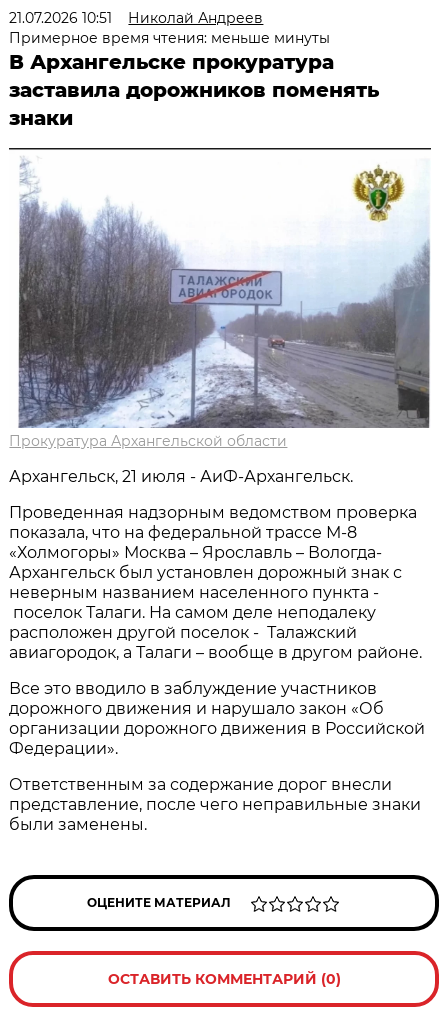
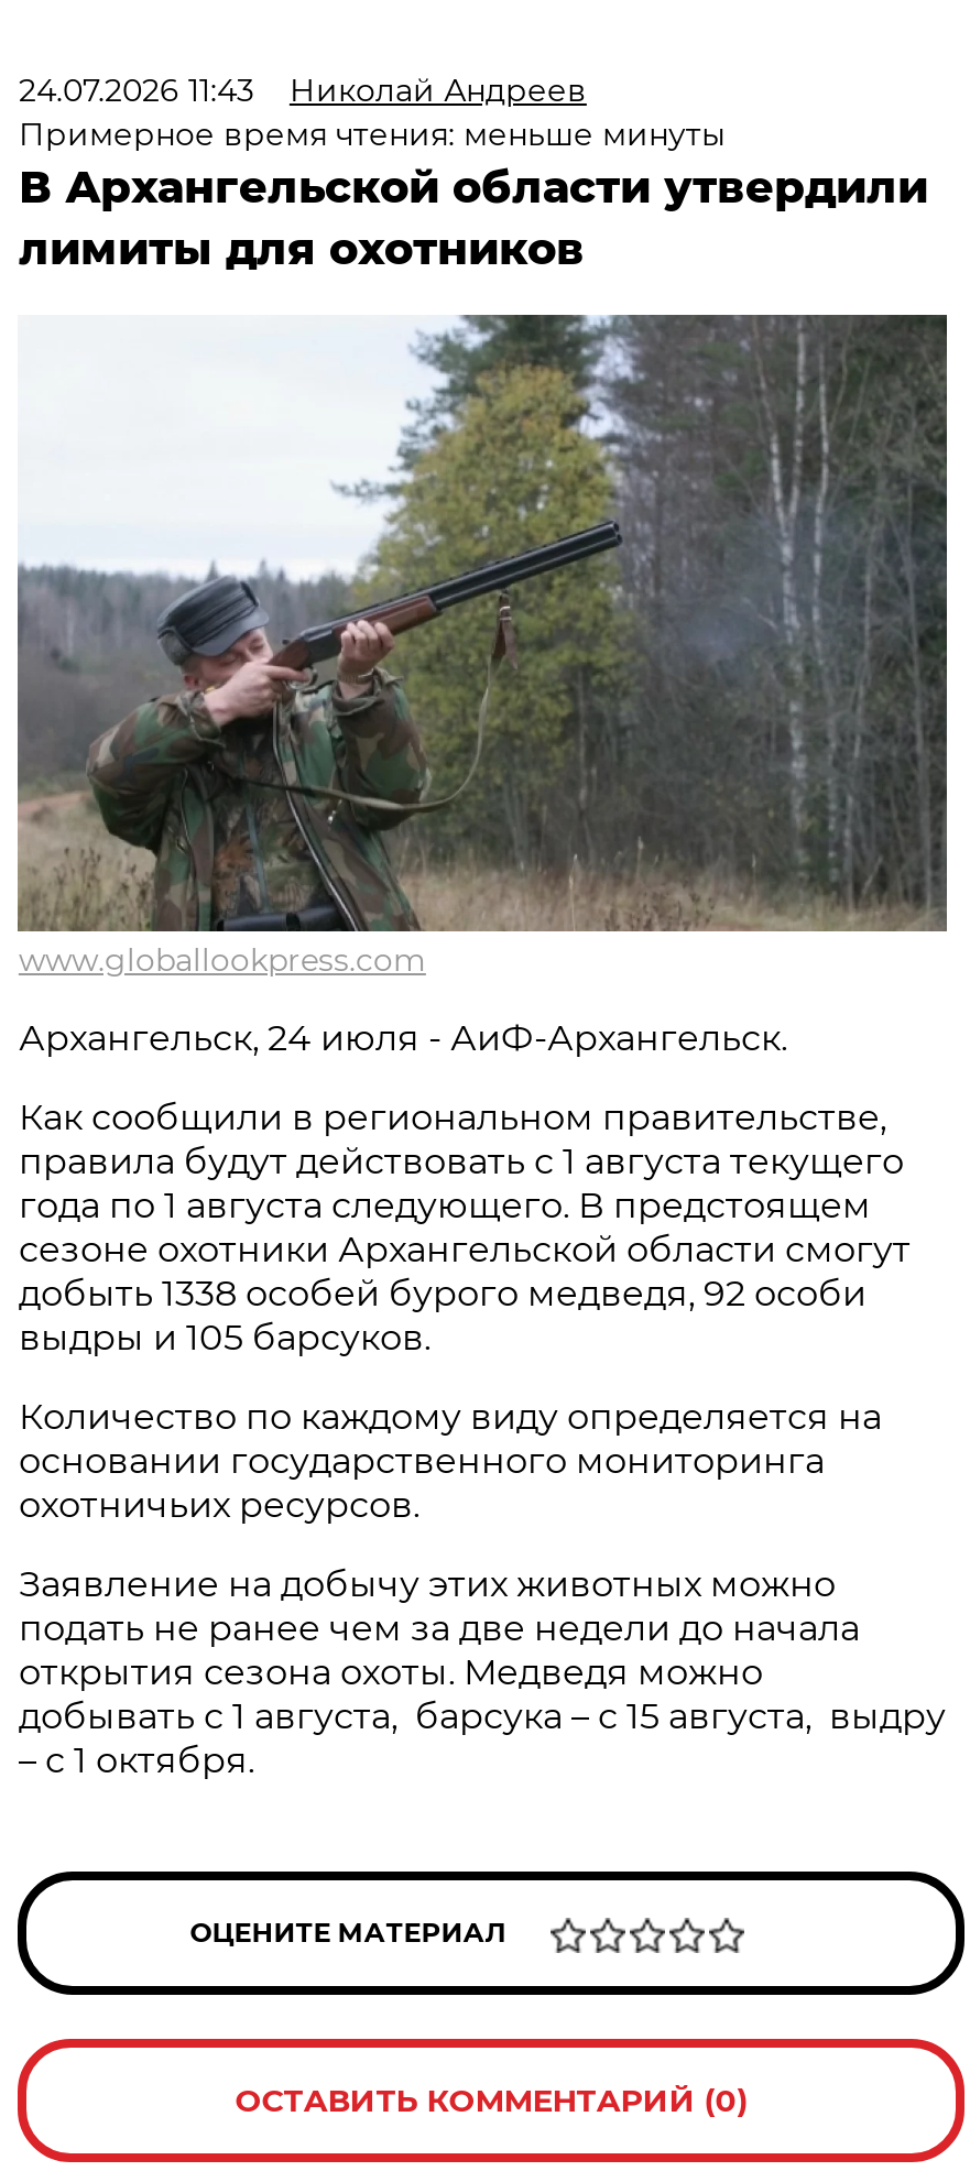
[9,9,263,27] 21.07.2026 10:51 Николай Андреев -> [18,70,587,110] 24.07.2026 11:43 Николай Андреев
[9,50,379,130] В Архангельске прокуратура | заставила дорожников поменять | знаки -> [18,161,928,275] В Архангельской области утвердили | лимиты для охотников
[9,161,431,450] [image] | Прокуратура Архангельской области -> [15,313,949,980] [image] | www.globallookpress.com
[9,467,353,486] Архангельск, 21 июля - АиФ-Архангельск. -> [18,1017,787,1059] Архангельск, 24 июля - АиФ-Архангельск.
[9,503,422,662] Проведенная надзорным ведомством проверка | показала, что на федеральной трассе М-8 | «Холмогоры» Москва – Ярославль – Вологда- | Архангельск был установлен дорожный знак с | неверным названием населенного пункта - | поселок Талаги. На самом деле неподалеку | расположен другой поселок - Талажский | авиагородок, а Талаги – вообще в другом районе. -> [18,1097,910,1359] Как сообщили в региональном правительстве, | правила будут действовать с 1 августа текущего | года по 1 августа следующего. В предстоящем | сезоне охотники Архангельской области смогут | добыть 1338 особей бурого медведя, 92 особи | выдры и 105 барсуков.
[9,679,425,758] Все это вводило в заблуждение участников | дорожного движения и нарушало закон «Об | организации дорожного движения в Российской | Федерации». -> [18,1396,882,1526] Количество по каждому виду определяется на | основании государственного мониторинга | охотничьих ресурсов.
[9,775,421,834] Ответственным за содержание дорог внесли | представление, после чего неправильные знаки | были заменены. -> [18,1563,946,1781] Заявление на добычу этих животных можно | подать не ранее чем за две недели до начала | открытия сезона охоты. Медведя можно | добывать с 1 августа, барсука – с 15 августа, выдру | – с 1 октября.

